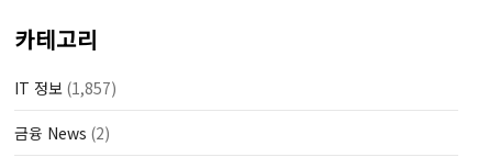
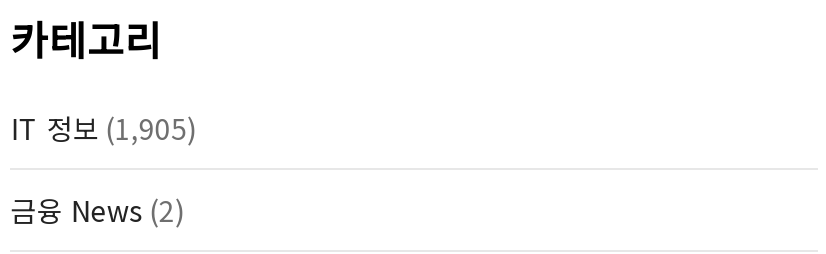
[15,77,117,99] IT 정보 (1,857) -> [11,108,197,148] IT 정보 (1,905)

